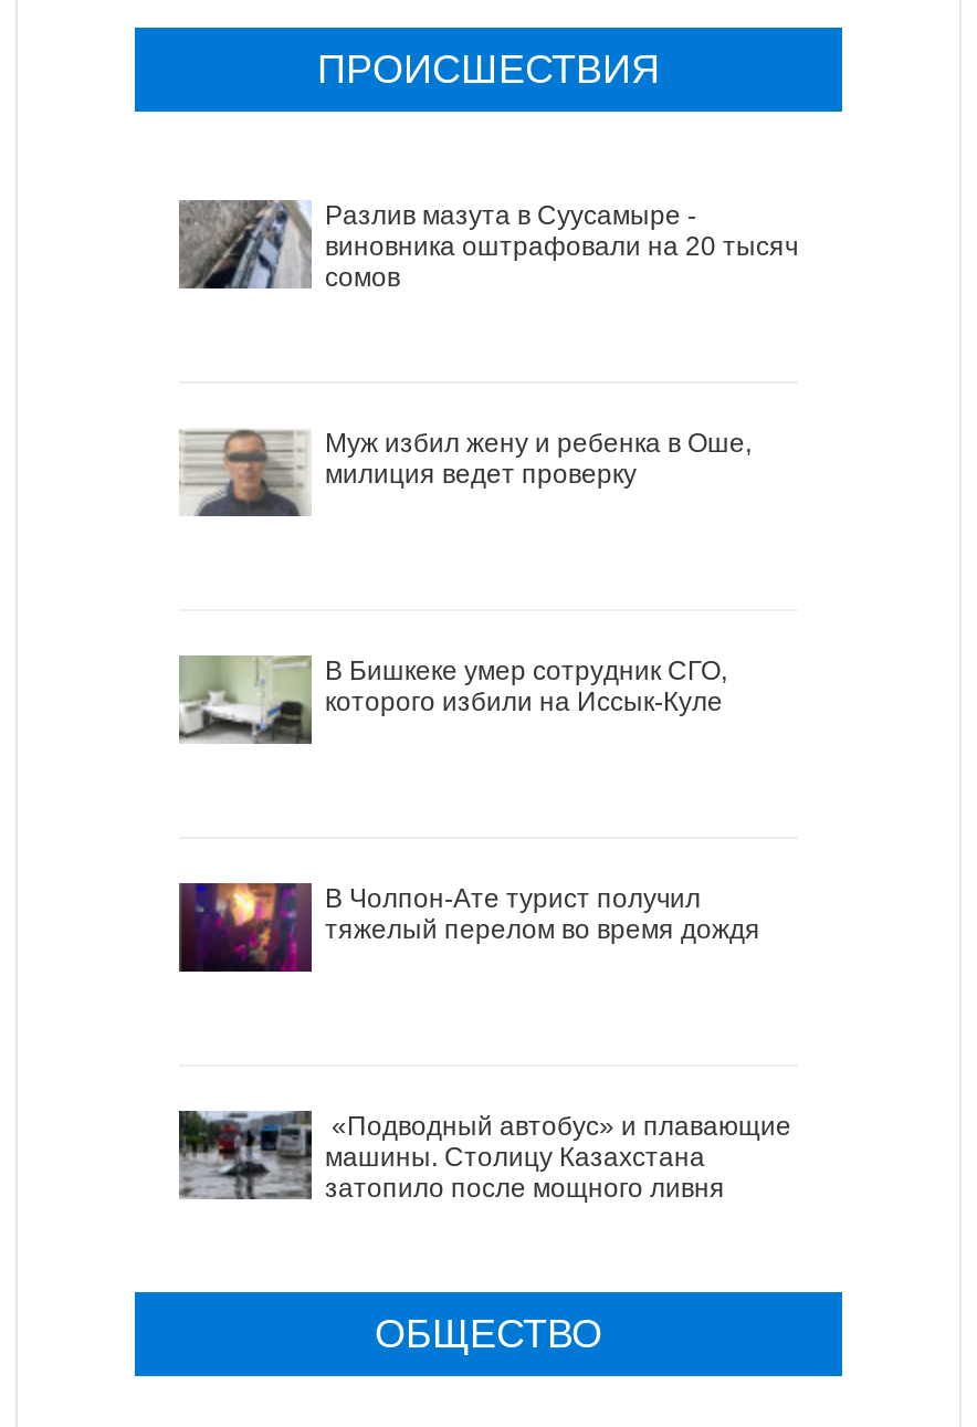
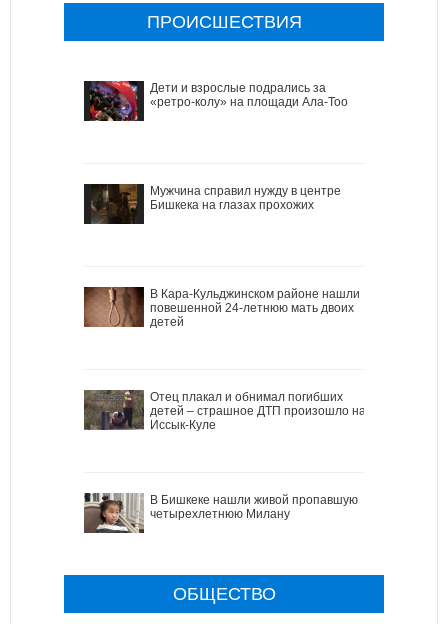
[179,198,798,292] [image] | Разлив мазута в Суусамыре - | виновника оштрафовали на 20 тысяч | сомов -> [84,80,348,122] [image] | Дети и взрослые подрались за | «ретро-колу» на площади Ала-Тоо
[179,427,752,516] [image] | Муж избил жену и ребенка в Оше, | милиция ведет проверку -> [83,183,341,225] [image] | Мужчина справил нужду в центре | Бишкека на глазах прохожих
[179,655,727,744] [image] | В Бишкеке умер сотрудник СГО, | которого избили на Иссык-Куле -> [83,287,360,329] [image] | В Кара-Кульджинском районе нашли | повешенной 24-летнюю мать двоих | детей
[181,881,760,974] [image] | В Чолпон-Ате турист получил | тяжелый перелом во время дождя -> [84,389,366,432] [image] | Отец плакал и обнимал погибших | детей – страшное ДТП произошло на | Иссык-Куле
[179,1110,791,1203] [image] | «Подводный автобус» и плавающие | машины. Столицу Казахстана | затопило после мощного ливня -> [84,493,358,533] [image] | В Бишкеке нашли живой пропавшую | четырехлетнюю Милану

